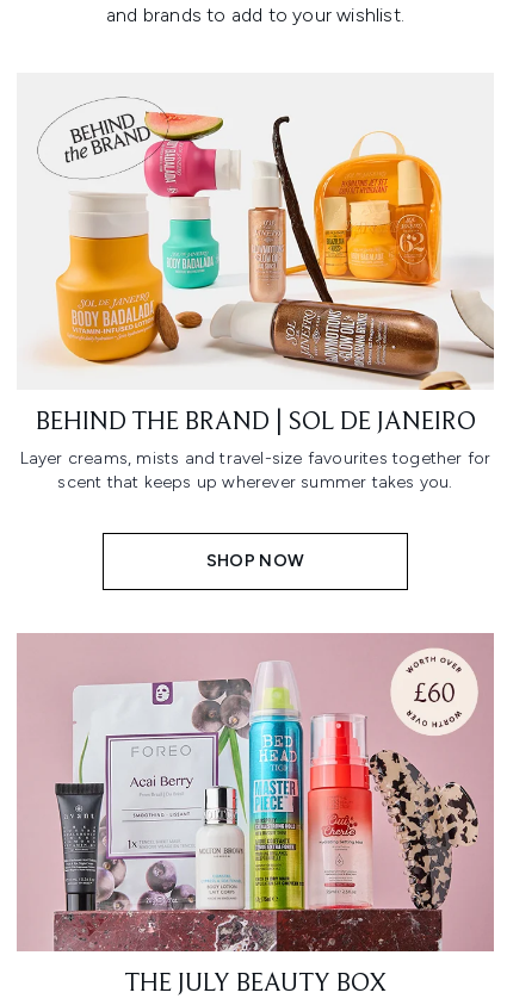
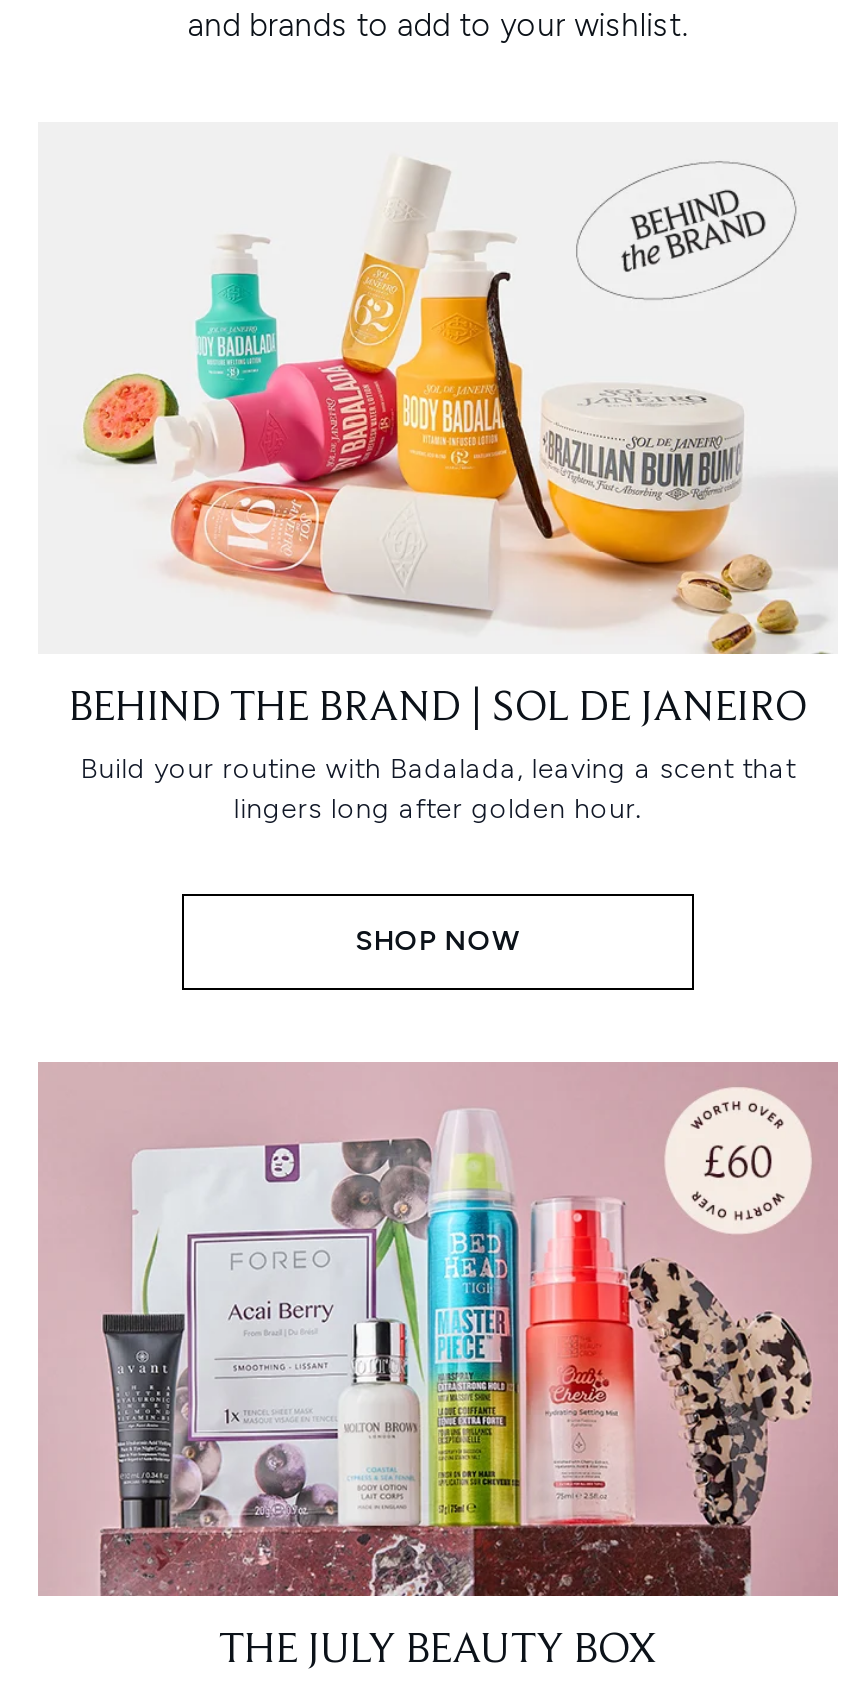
[37,97,495,391] [image] -> [82,160,838,656] [image]
[20,448,491,493] Layer creams, mists and travel-size favourites together for | scent that keeps up wherever summer takes you. -> [80,752,796,826] Build your routine with Badalada, leaving a scent that | lingers long after golden hour.

